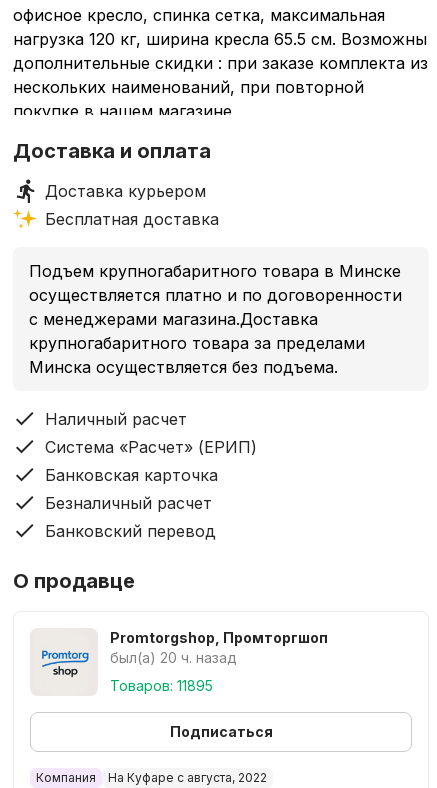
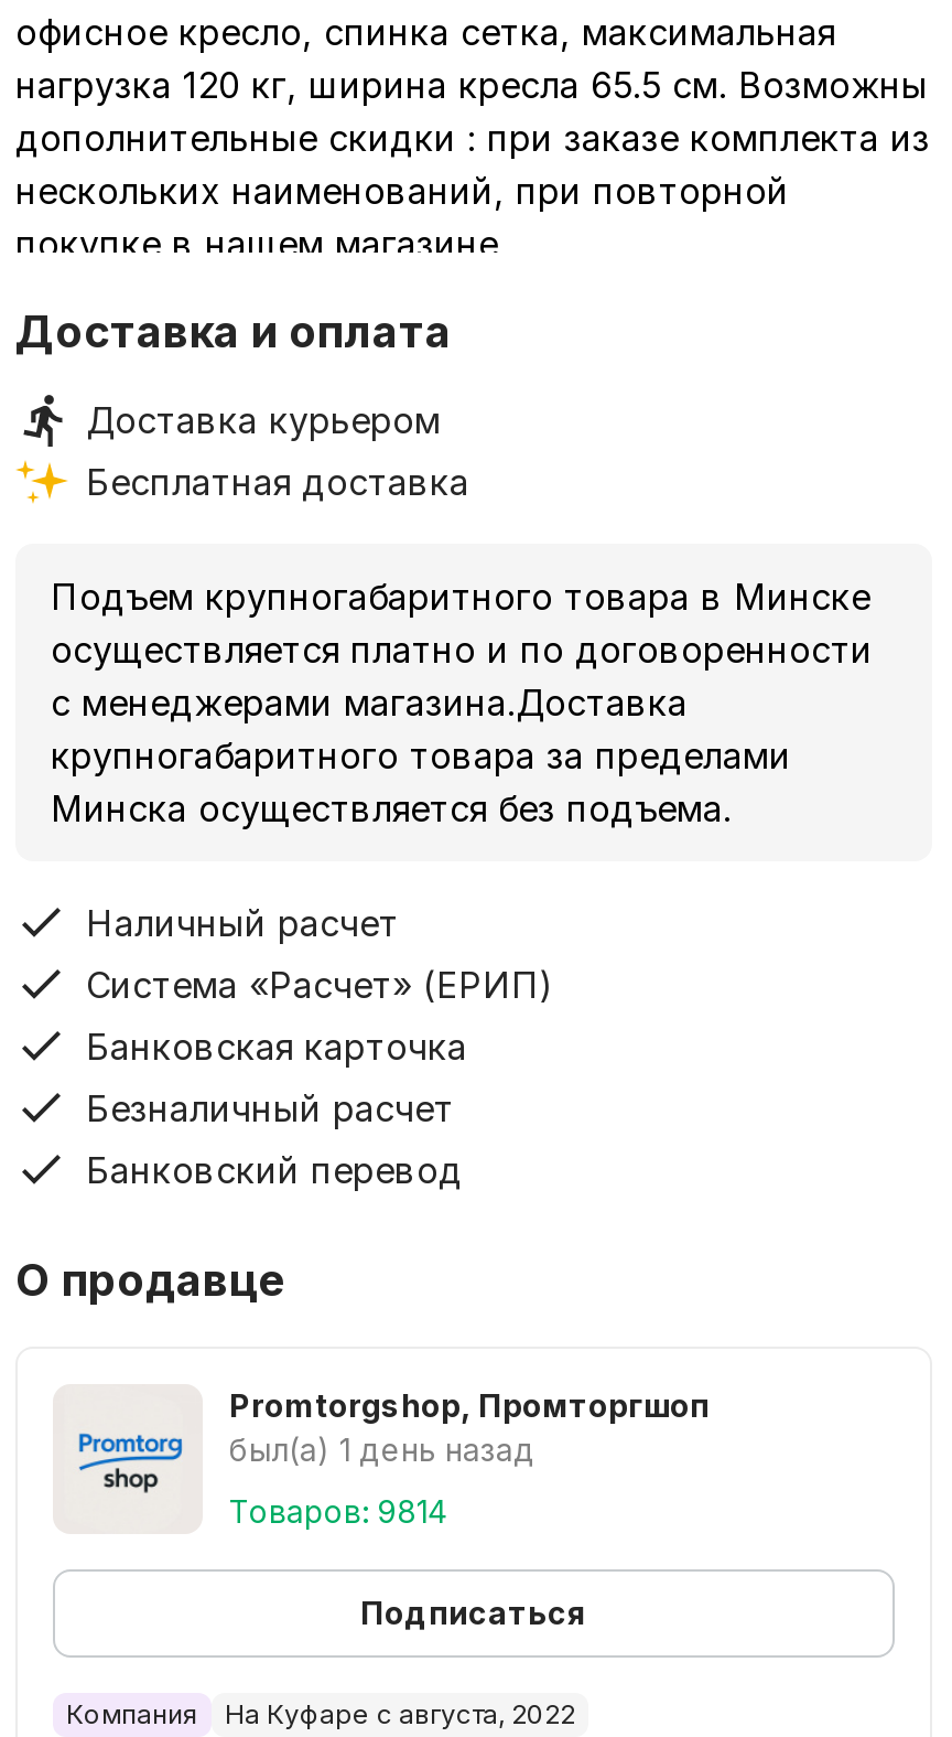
[110,649,237,666] был(а) 20 ч. назад -> [229,1430,535,1468] был(а) 1 день назад
[110,677,213,694] Товаров: 11895 -> [229,1492,447,1530] Товаров: 9814

